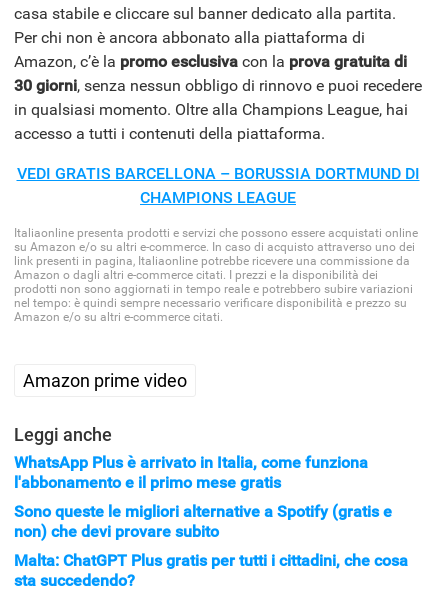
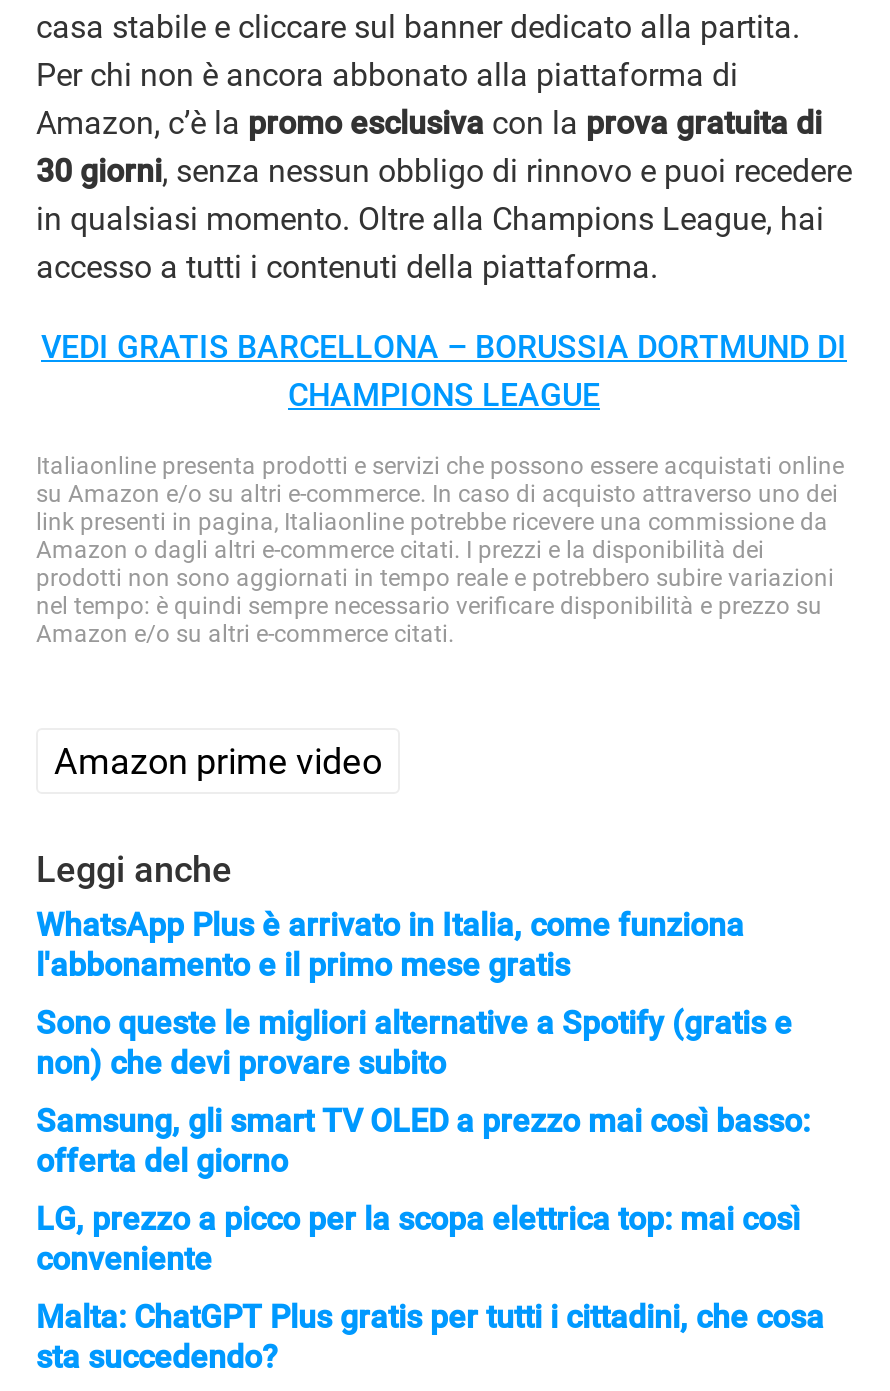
none -> [36,1102,810,1278] Samsung, gli smart TV OLED a prezzo mai così basso: | offerta del giorno | LG, prezzo a picco per la scopa elettrica top: mai così | conveniente

